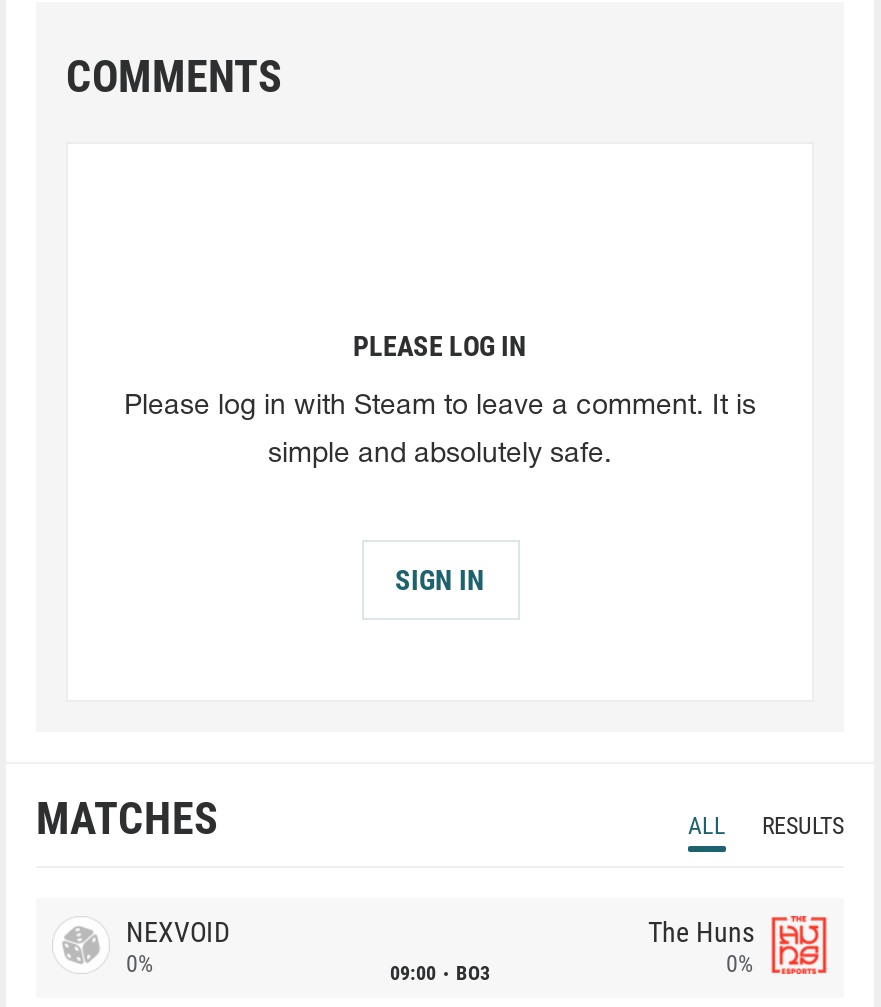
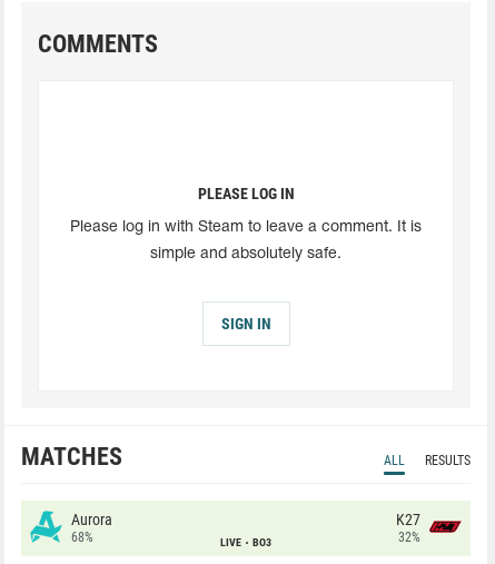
[126,915,436,984] NEXVOID | 0% | 09:00 -> [71,510,241,549] Aurora | 68% | LIVE
[648,915,754,977] The Huns | 0% -> [396,510,420,545] K27 | 32%

